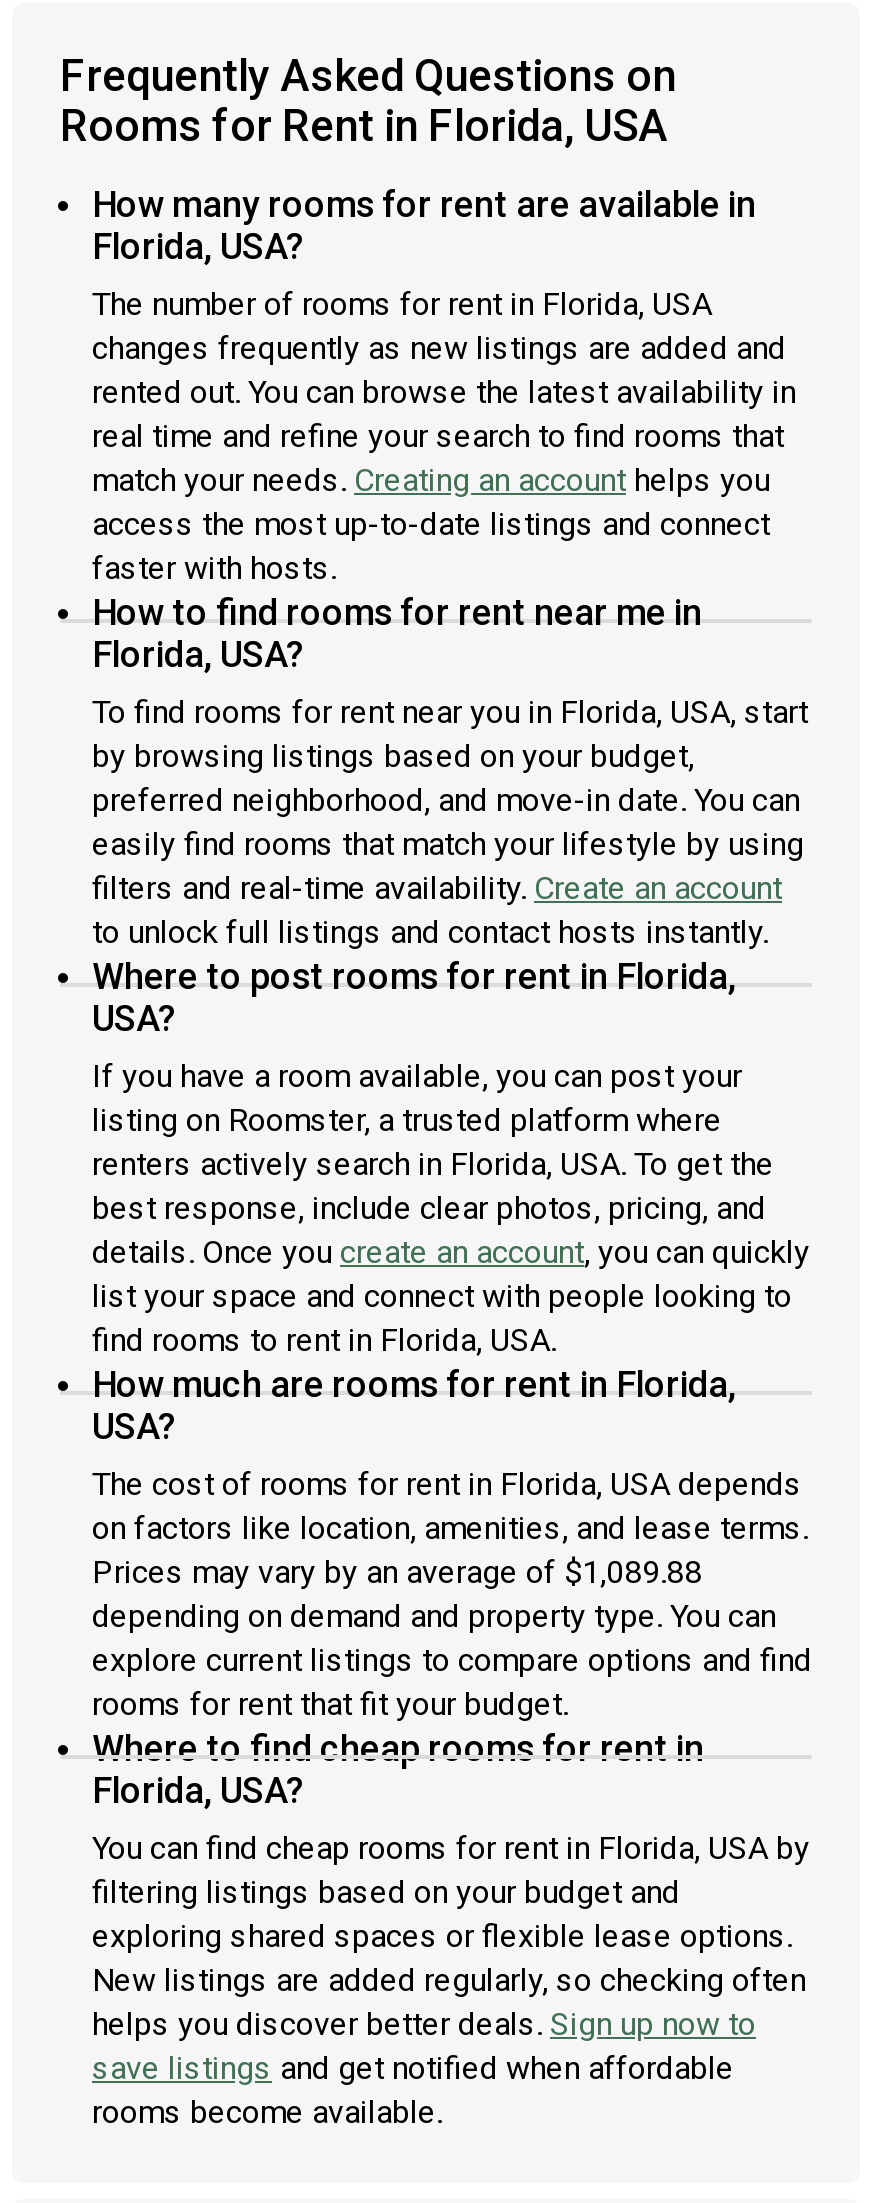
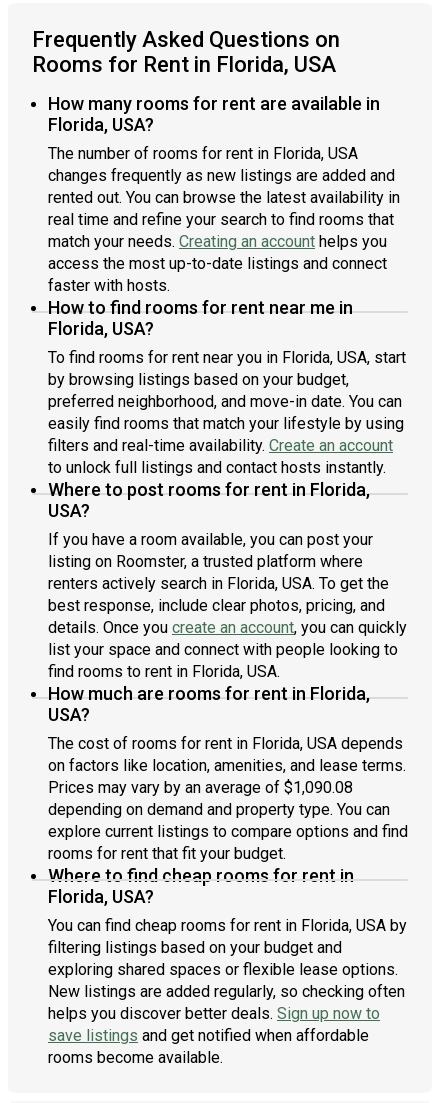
[92,1553,702,1591] Prices may vary by an average of $1,089.88 -> [48,778,353,797] Prices may vary by an average of $1,090.08

